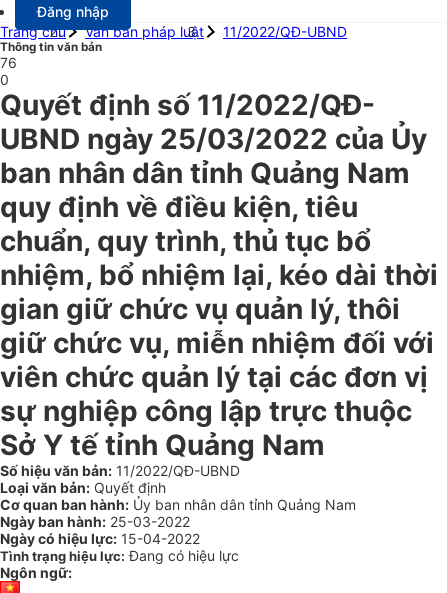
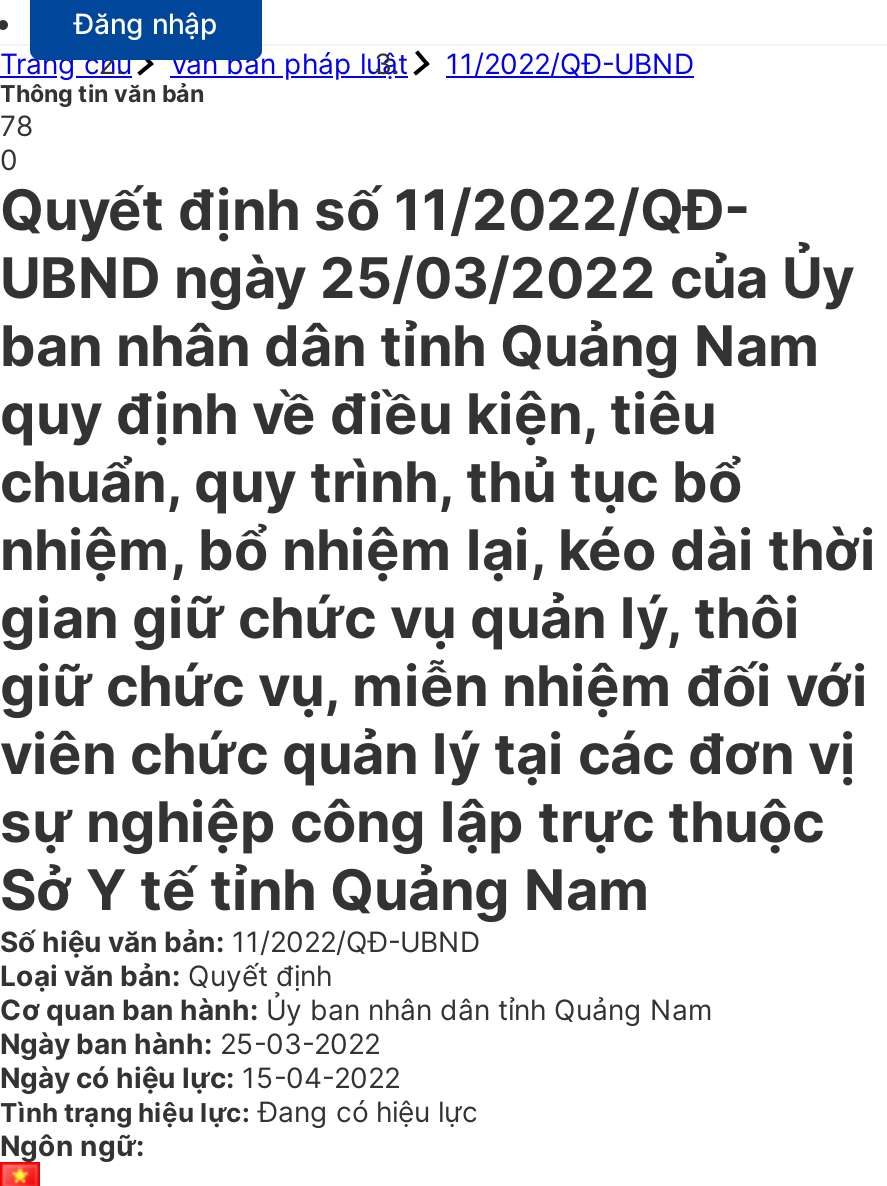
[0,54,17,71] 76 -> [0,108,34,142] 78

